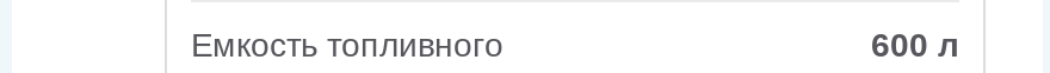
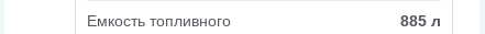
[871,26,959,64] 600 л -> [400,12,441,30] 885 л

